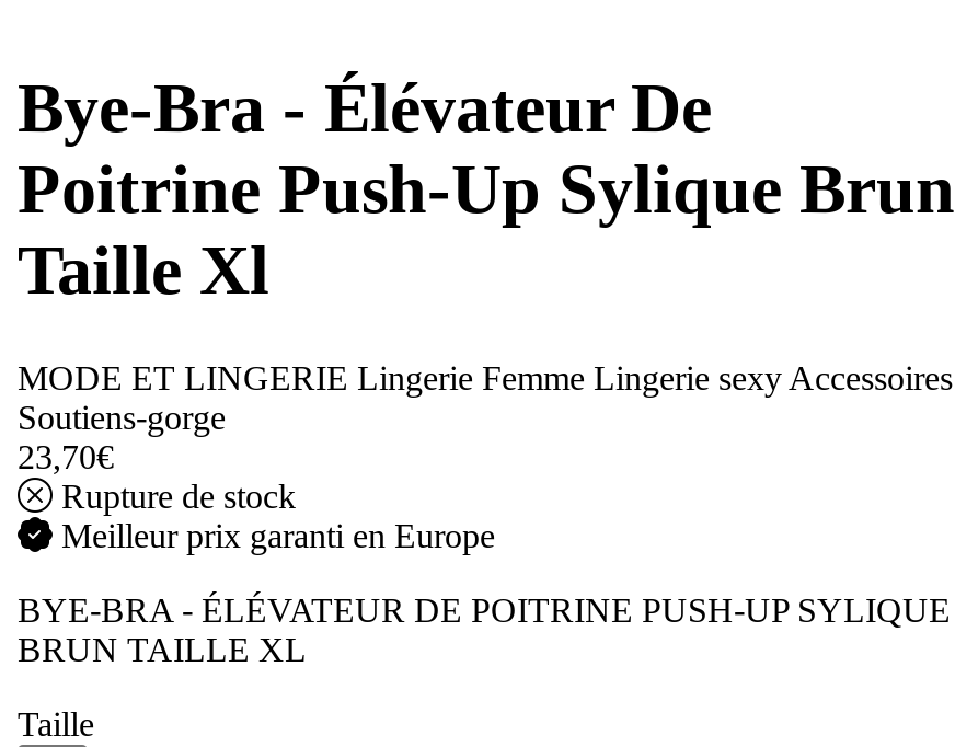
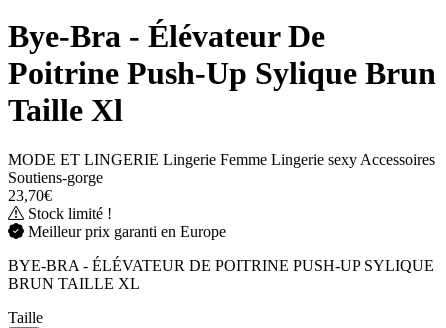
[53,477,296,515] Rupture de stock -> [24,205,112,222] Stock limité !

